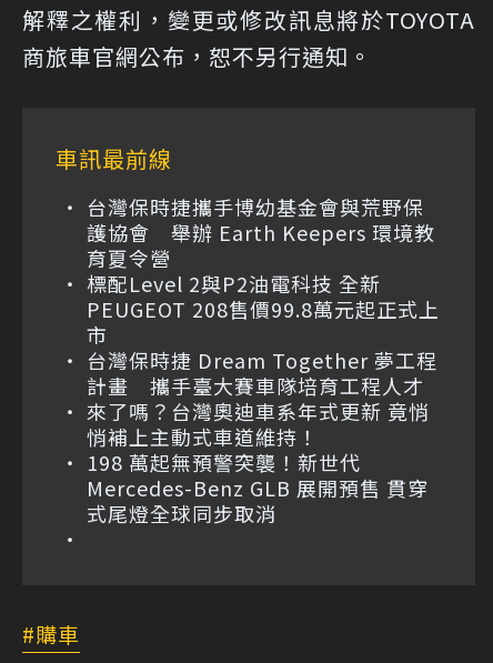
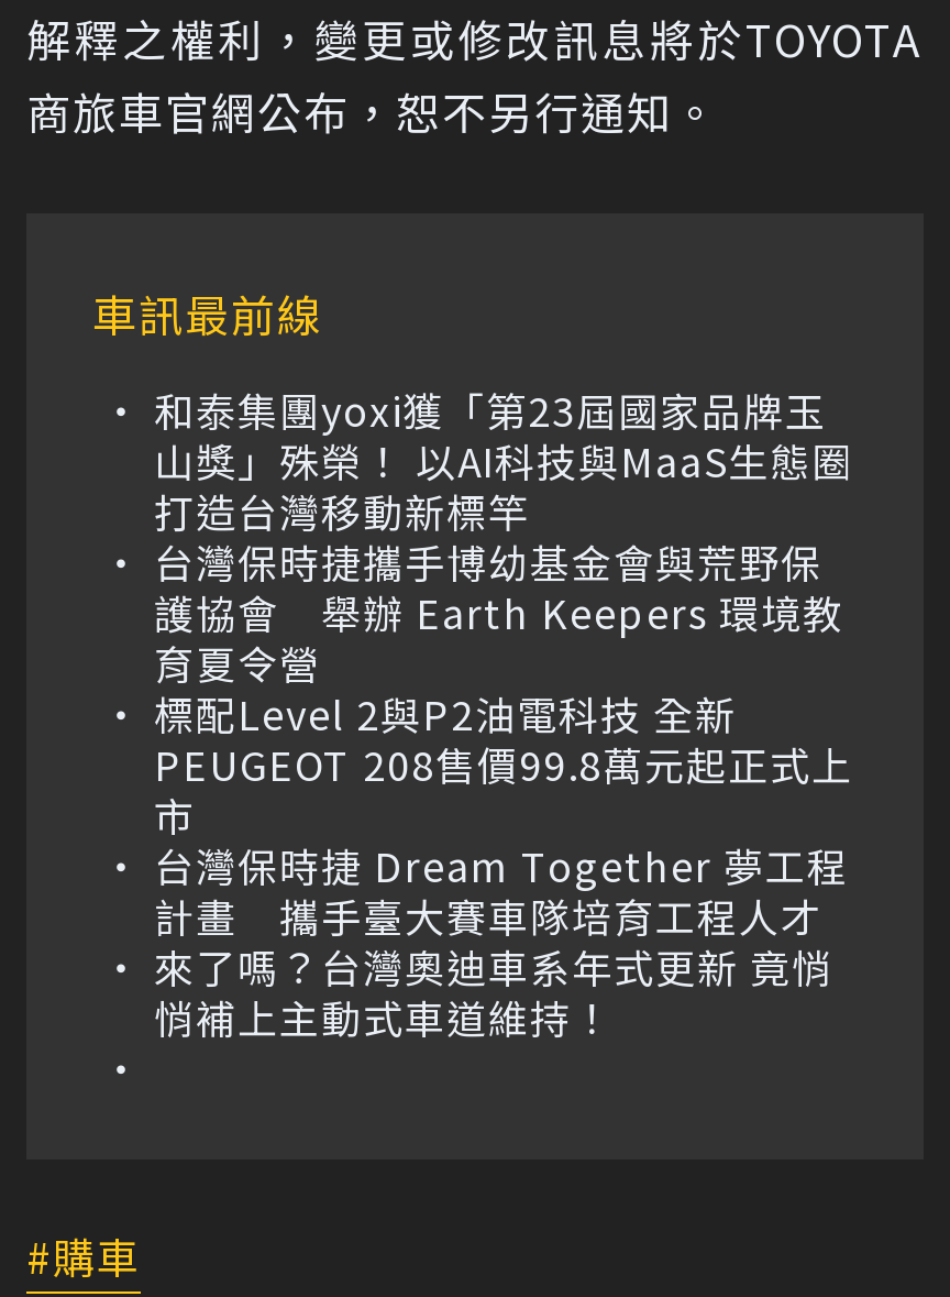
none -> [154,380,853,538] 和泰集團yoxi獲「第23屆國家品牌玉 | 山獎」殊榮！ 以AI科技與MaaS生態圈 | 打造台灣移動新標竿
moved [87,192,440,450] -> [154,531,853,1044]: 台灣保時捷攜手博幼基金會與荒野保 | 護協會 舉辦 Earth Keepers 環境教 | 標配Level 2與P2油電科技 全新 | ... | 來了嗎？台灣奧迪車系年式更新 竟悄 | 悄補上主動式車道維持！
[87,447,429,527] 198 萬起無預警突襲！新世代 | Mercedes-Benz GLB 展開預售 貫穿 | 式尾燈全球同步取消 -> none

